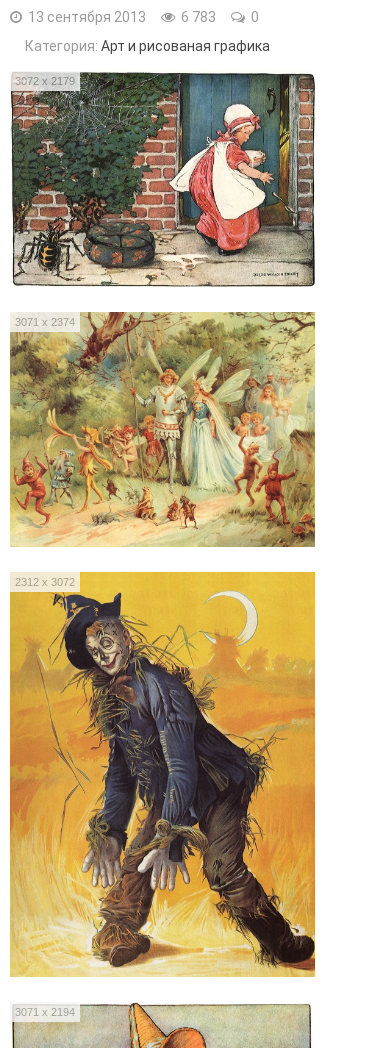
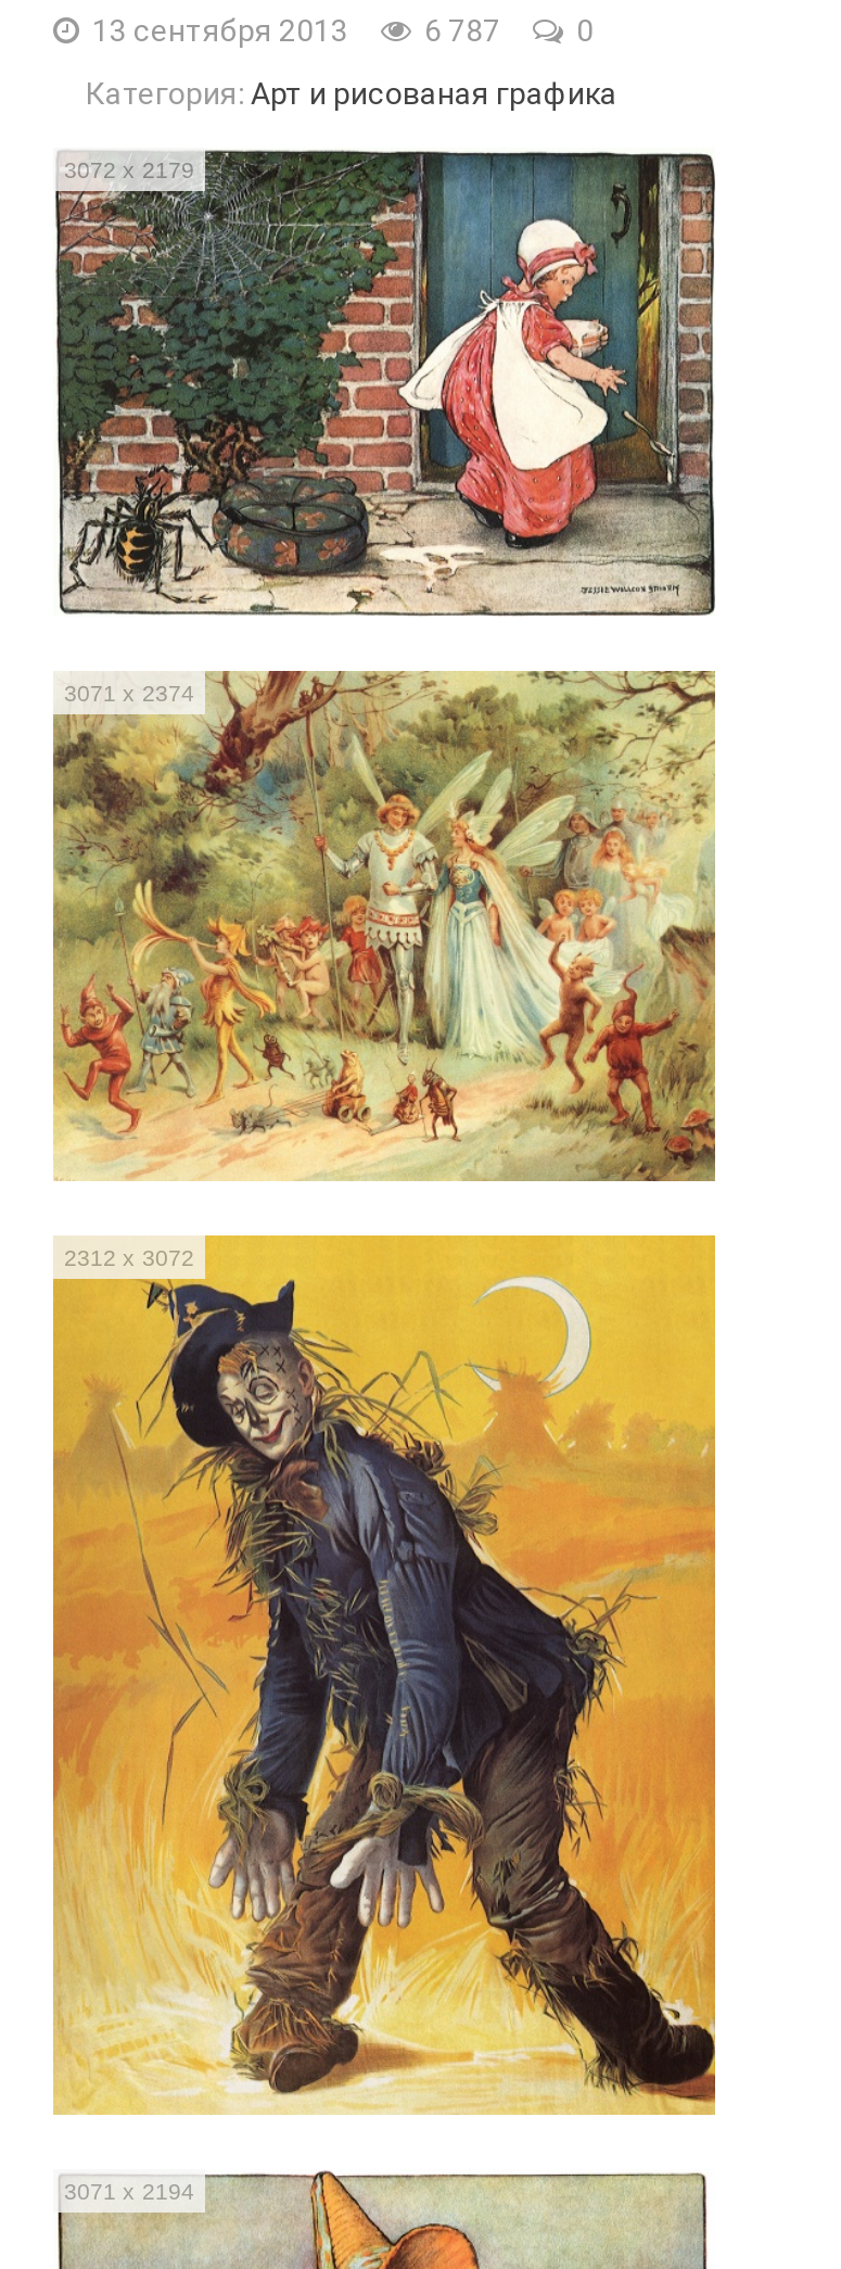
[25,9,259,25] 13 сентября 2013 6 783 0 -> [86,13,594,48] 13 сентября 2013 6 787 0

